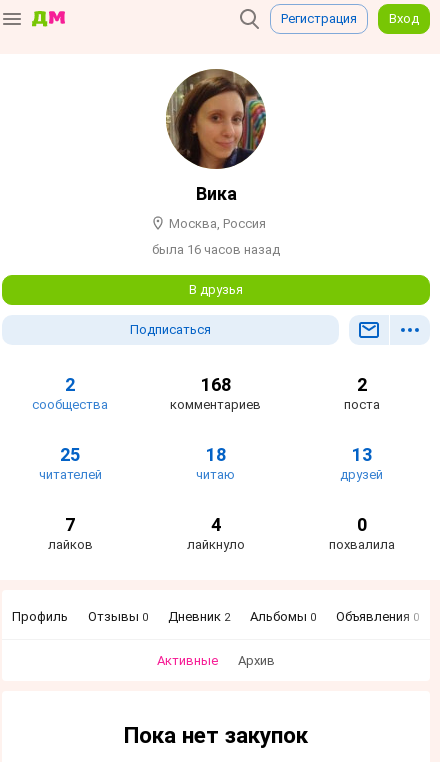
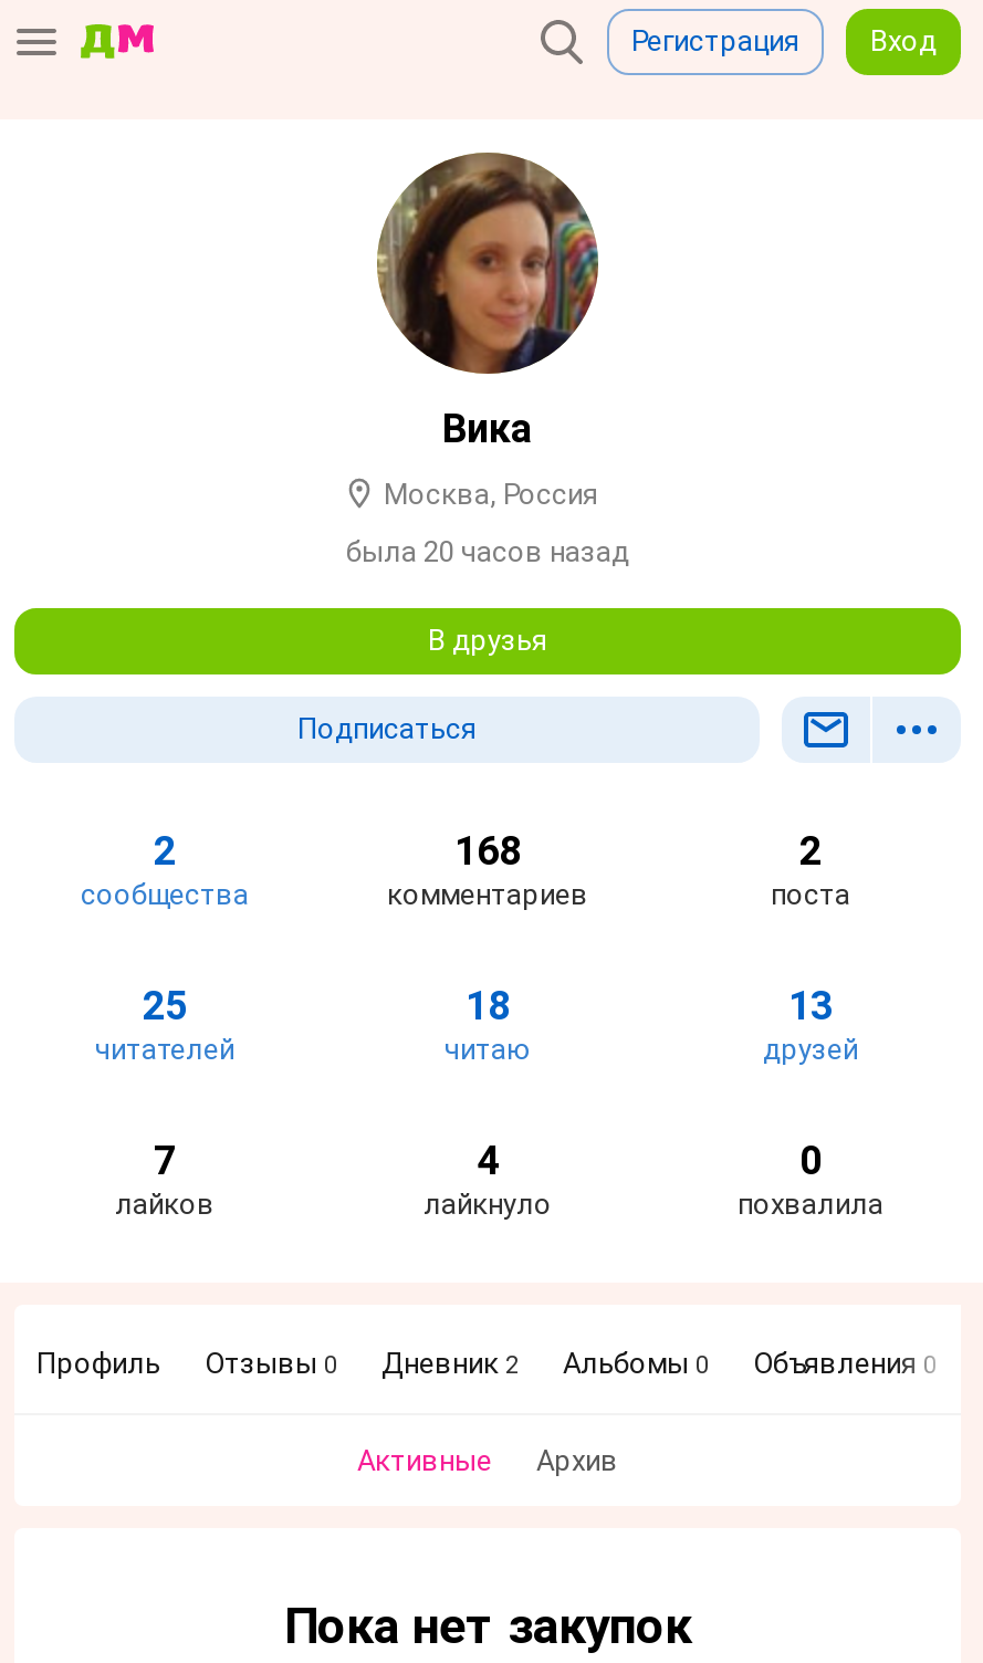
[152,242,280,257] была 16 часов назад -> [346,535,629,569] была 20 часов назад

